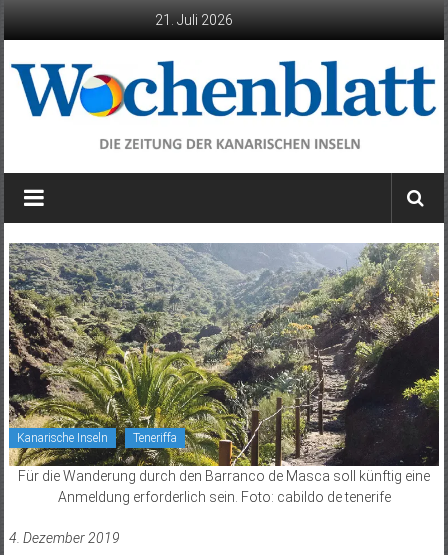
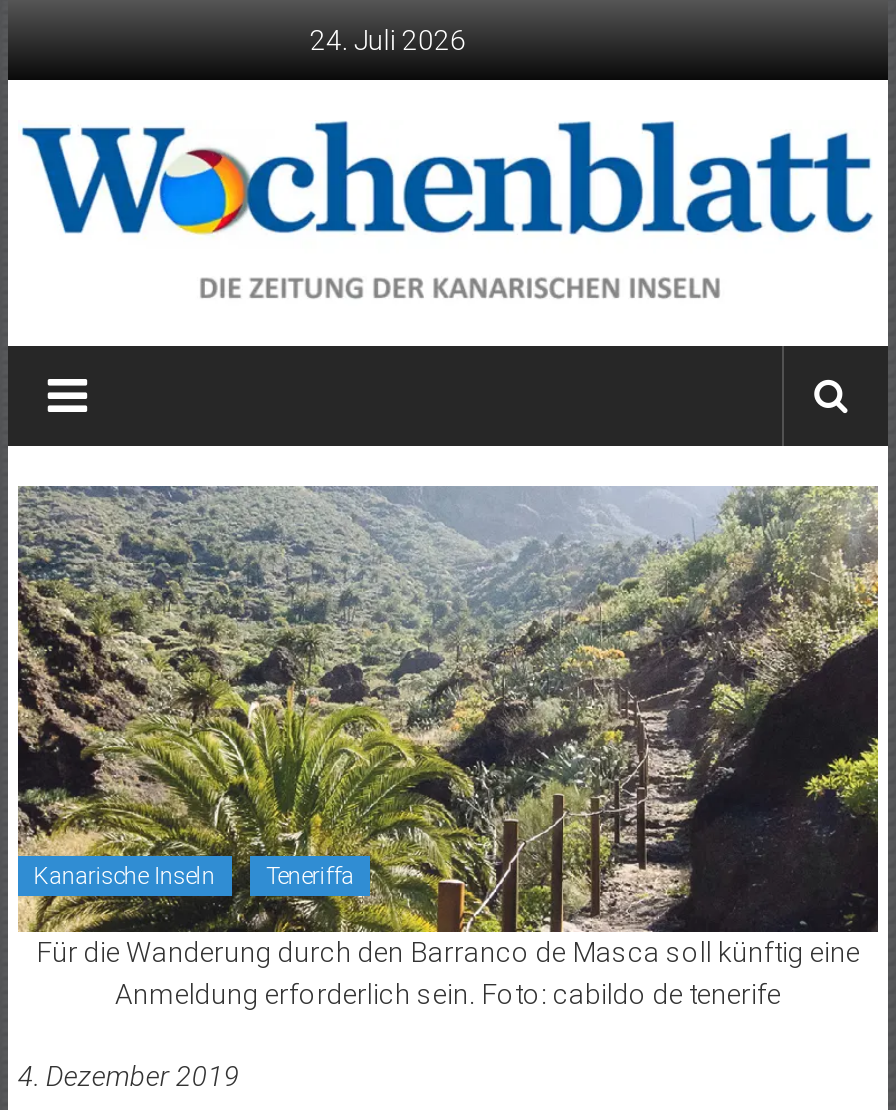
[155,12,233,28] 21. Juli 2026 -> [310,24,466,56] 24. Juli 2026

